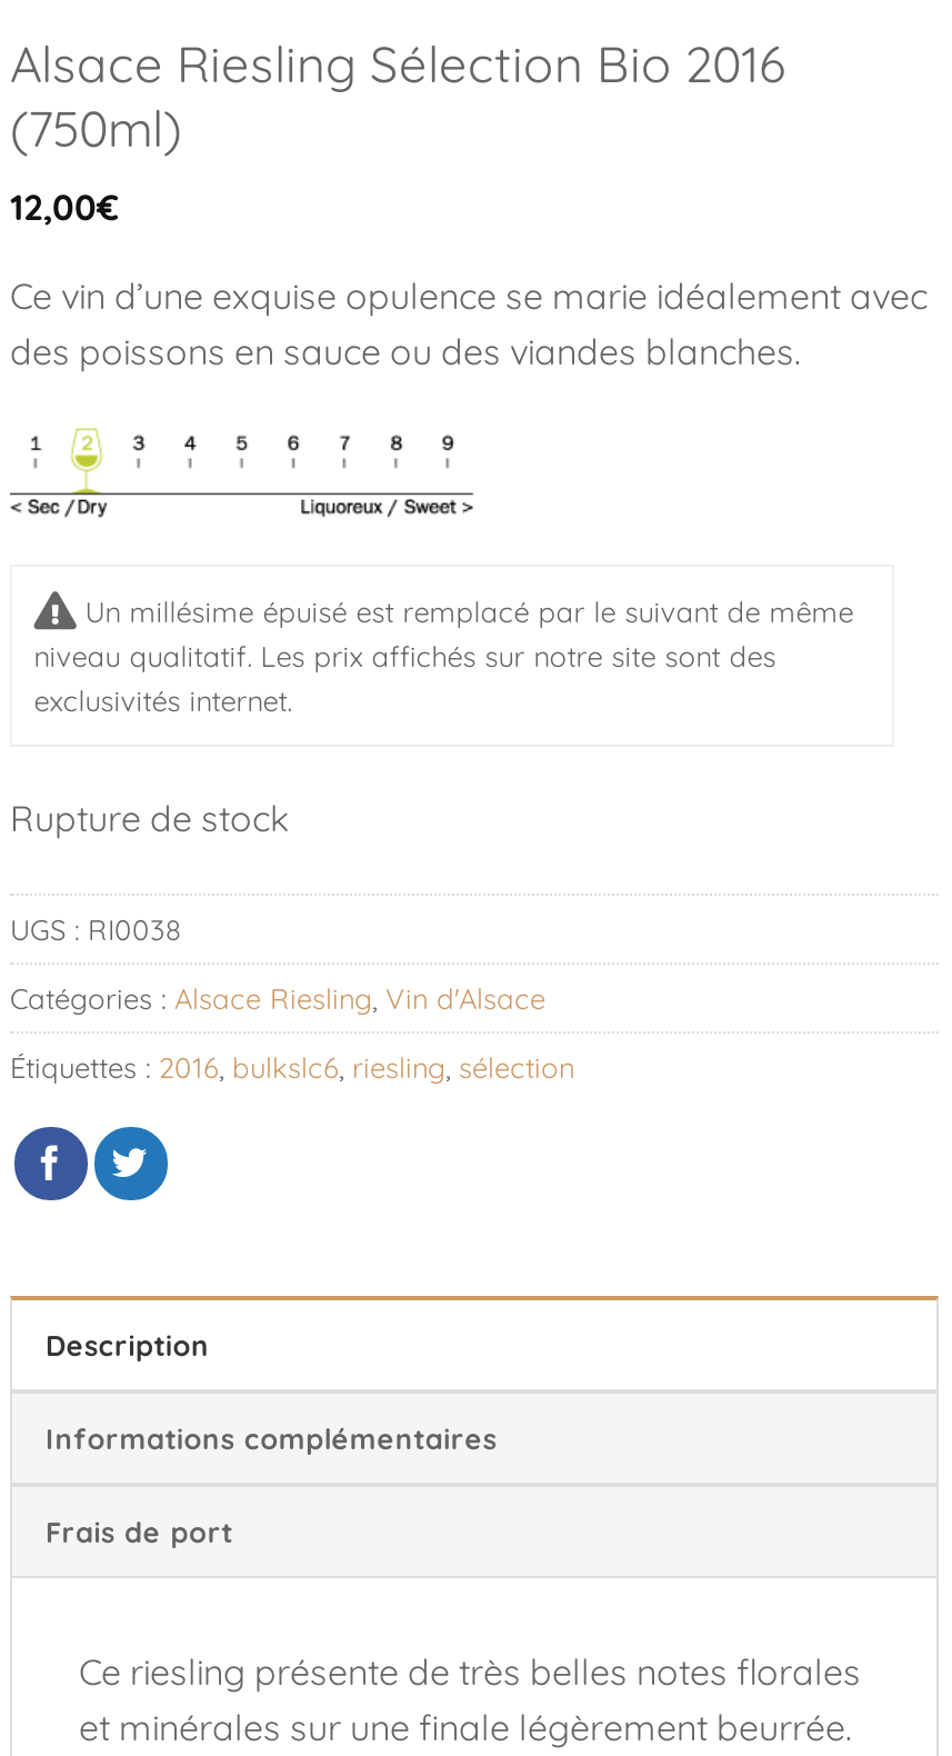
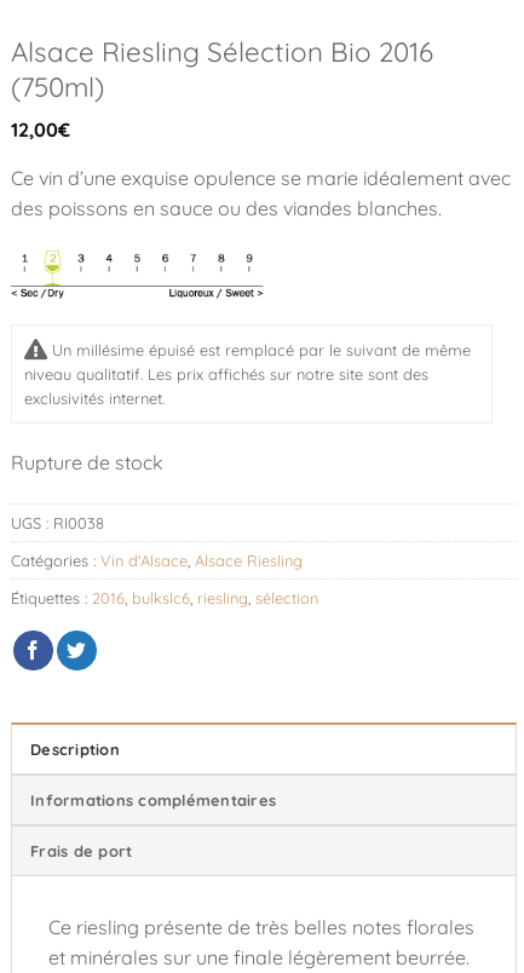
[10,979,545,1015] Catégories : Alsace Riesling, Vin d'Alsace -> [11,550,303,569] Catégories : Vin d'Alsace, Alsace Riesling

